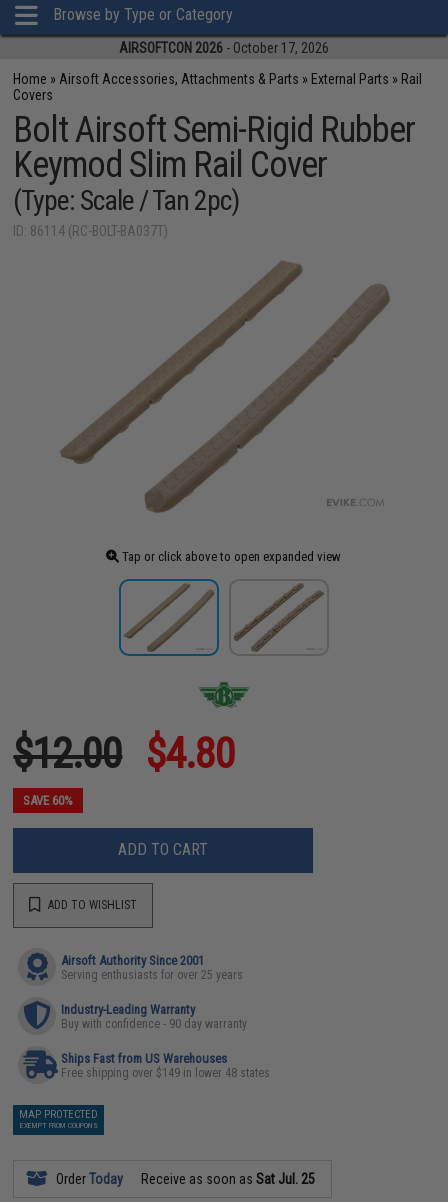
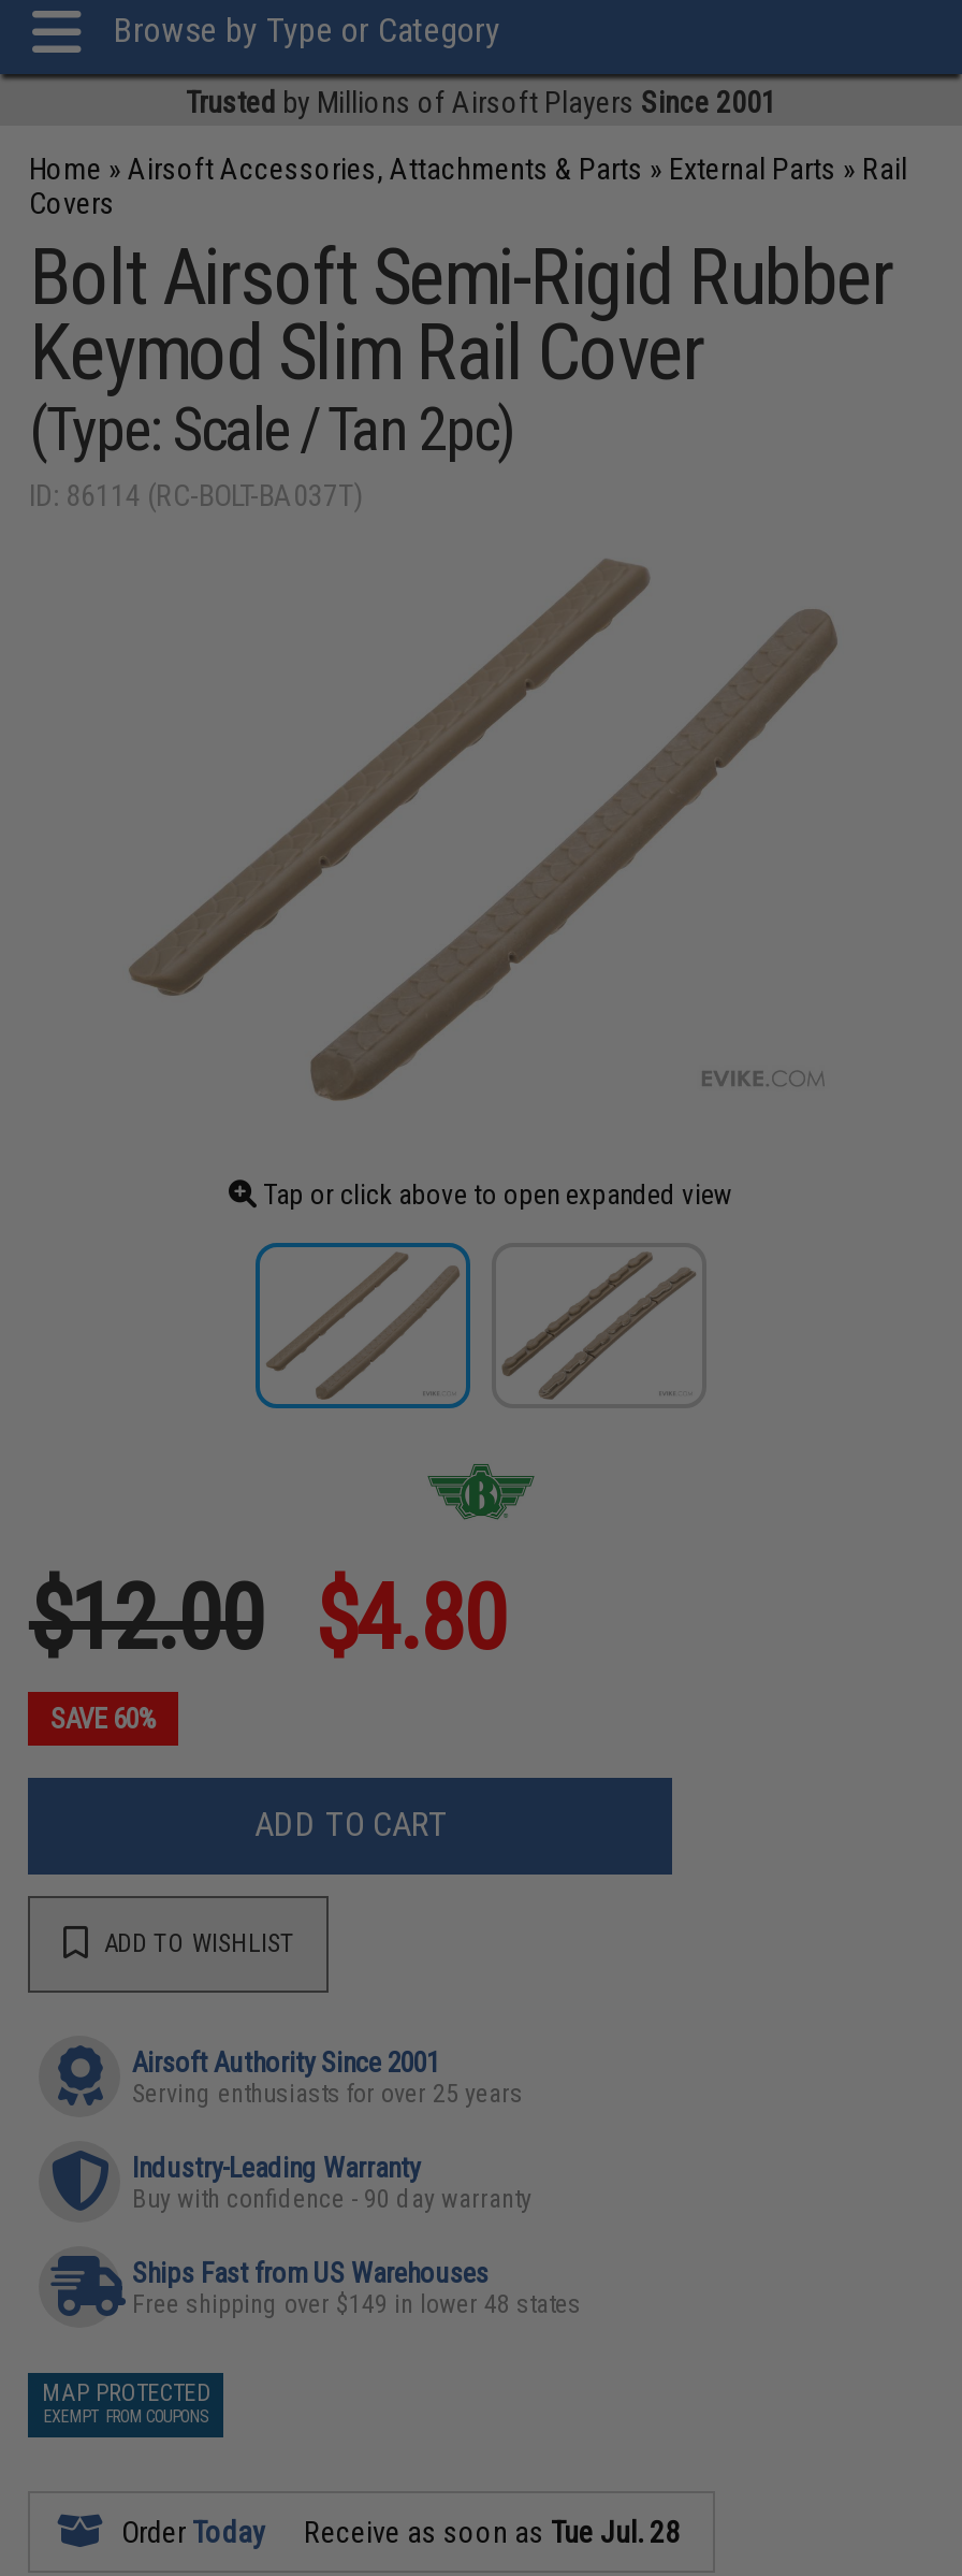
[119,40,329,56] AIRSOFTCON 2026 - October 17, 2026 -> [186,85,776,119] Trusted by Millions of Airsoft Players Since 2001
[138,1170,315,1186] Receive as soon as Sat Jul. 25 -> [297,2514,679,2548] Receive as soon as Tue Jul. 28

